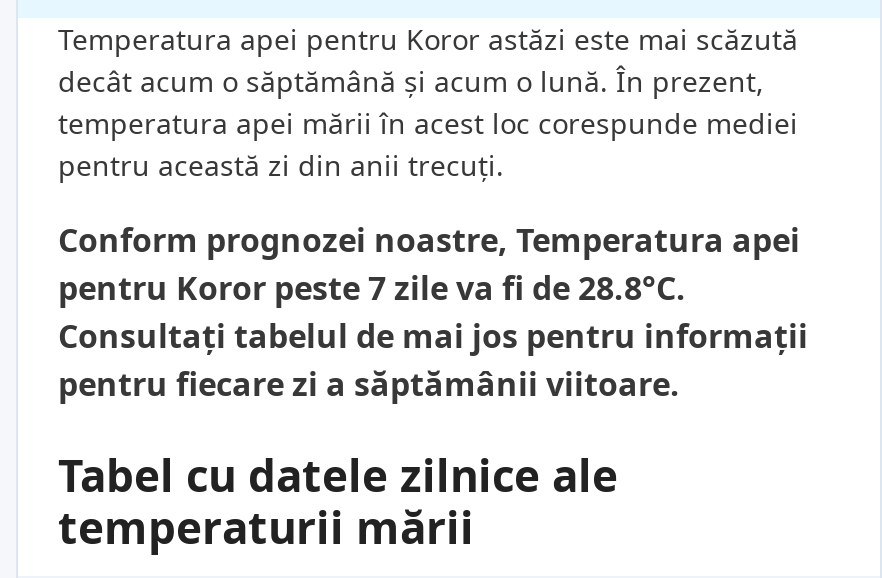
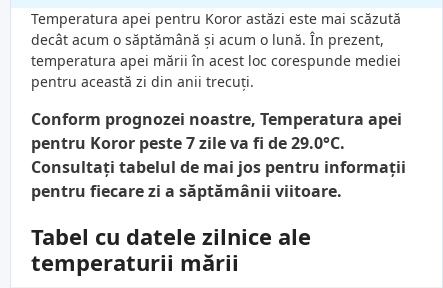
[58,267,686,311] pentru Koror peste 7 zile va fi de 28.8°C. -> [31,132,345,154] pentru Koror peste 7 zile va fi de 29.0°C.

